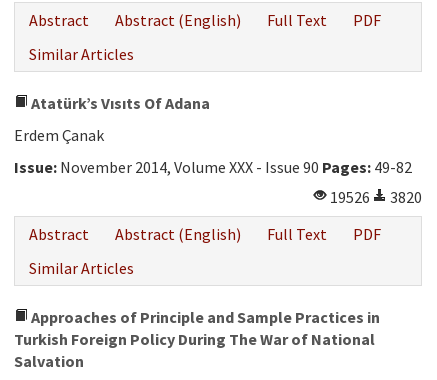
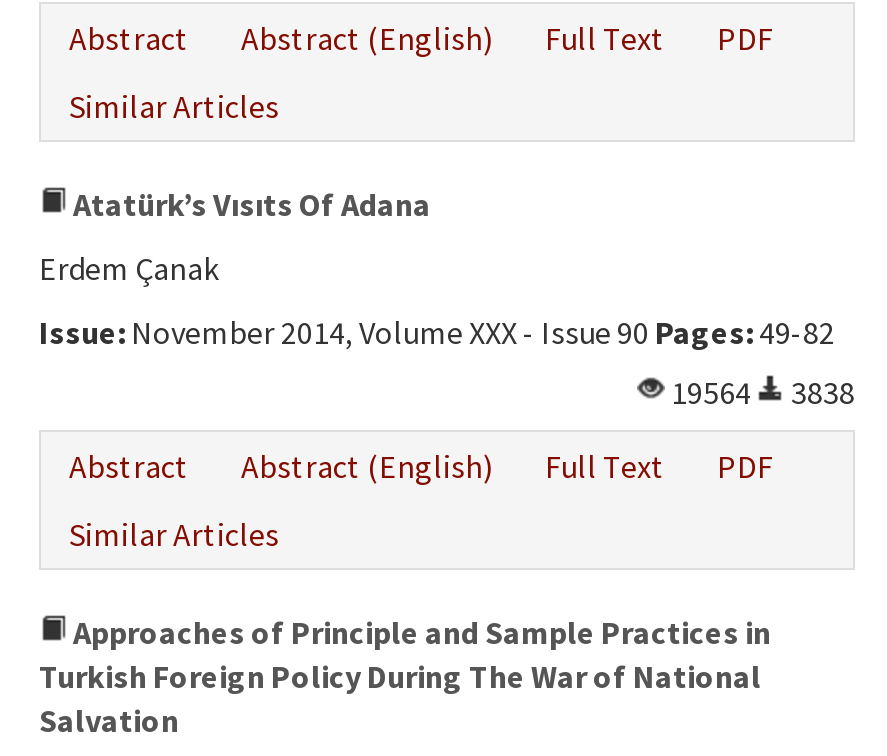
[327,187,373,207] 19526 -> [665,373,757,413] 19564
[387,187,422,207] 3820 -> [785,373,855,413] 3838

